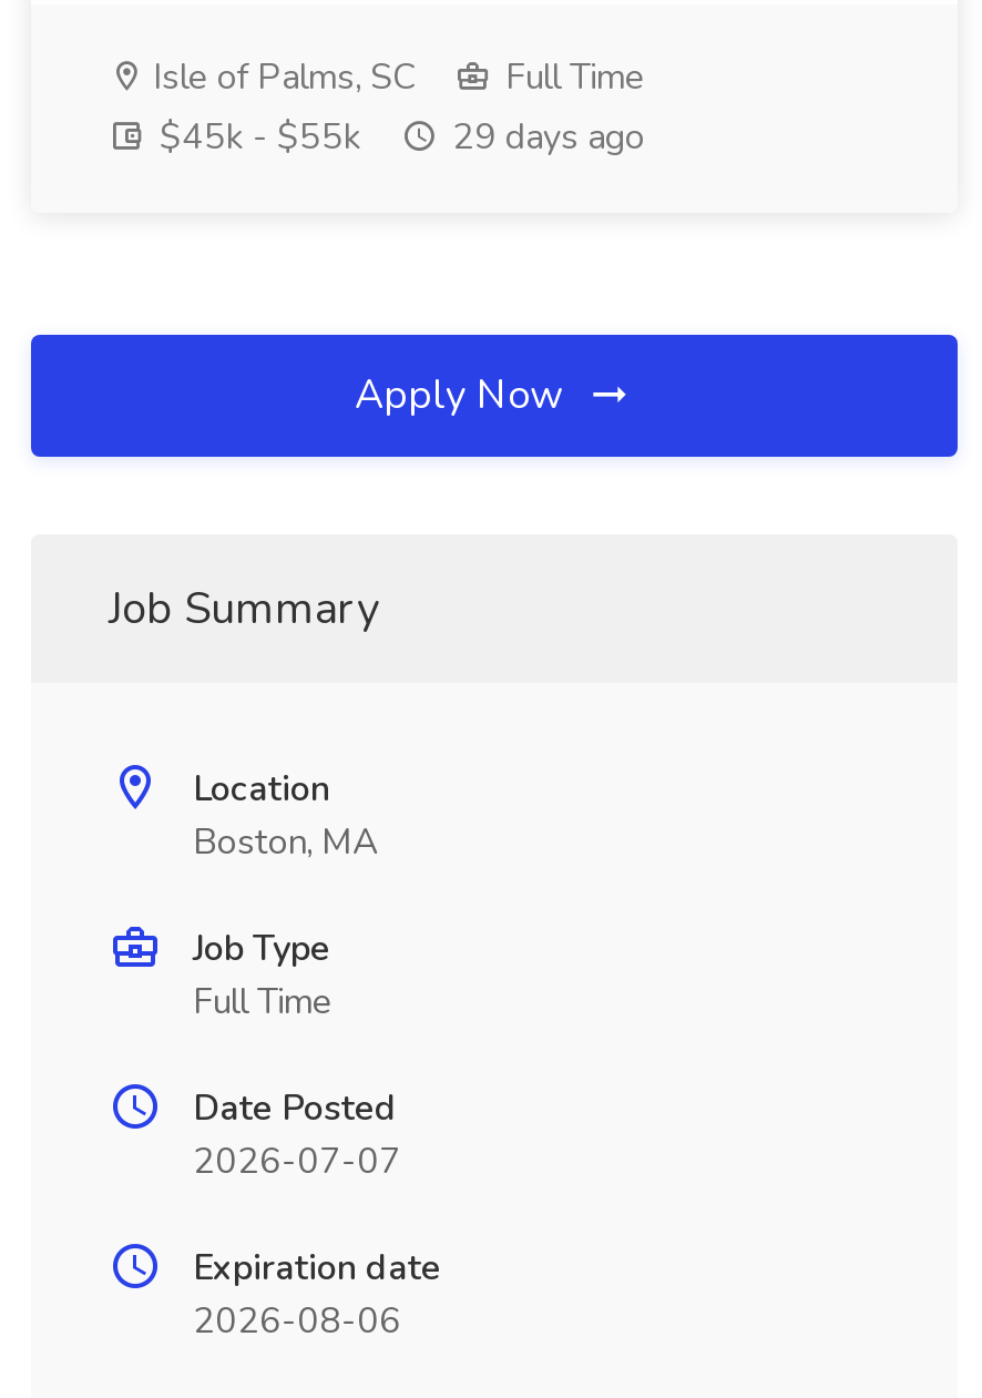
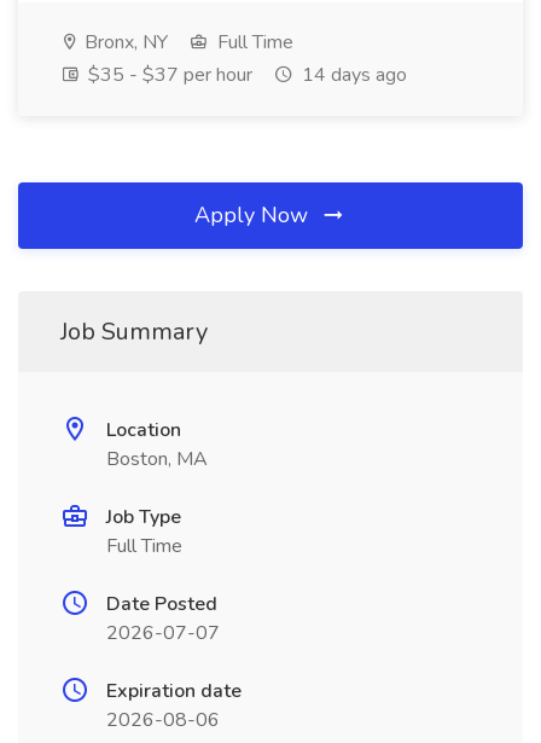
[144,53,415,102] Isle of Palms, SC -> [80,29,168,56] Bronx, NY
[151,113,645,162] $45k - $55k | 29 days ago -> [83,62,407,88] $35 - $37 per hour | 14 days ago

